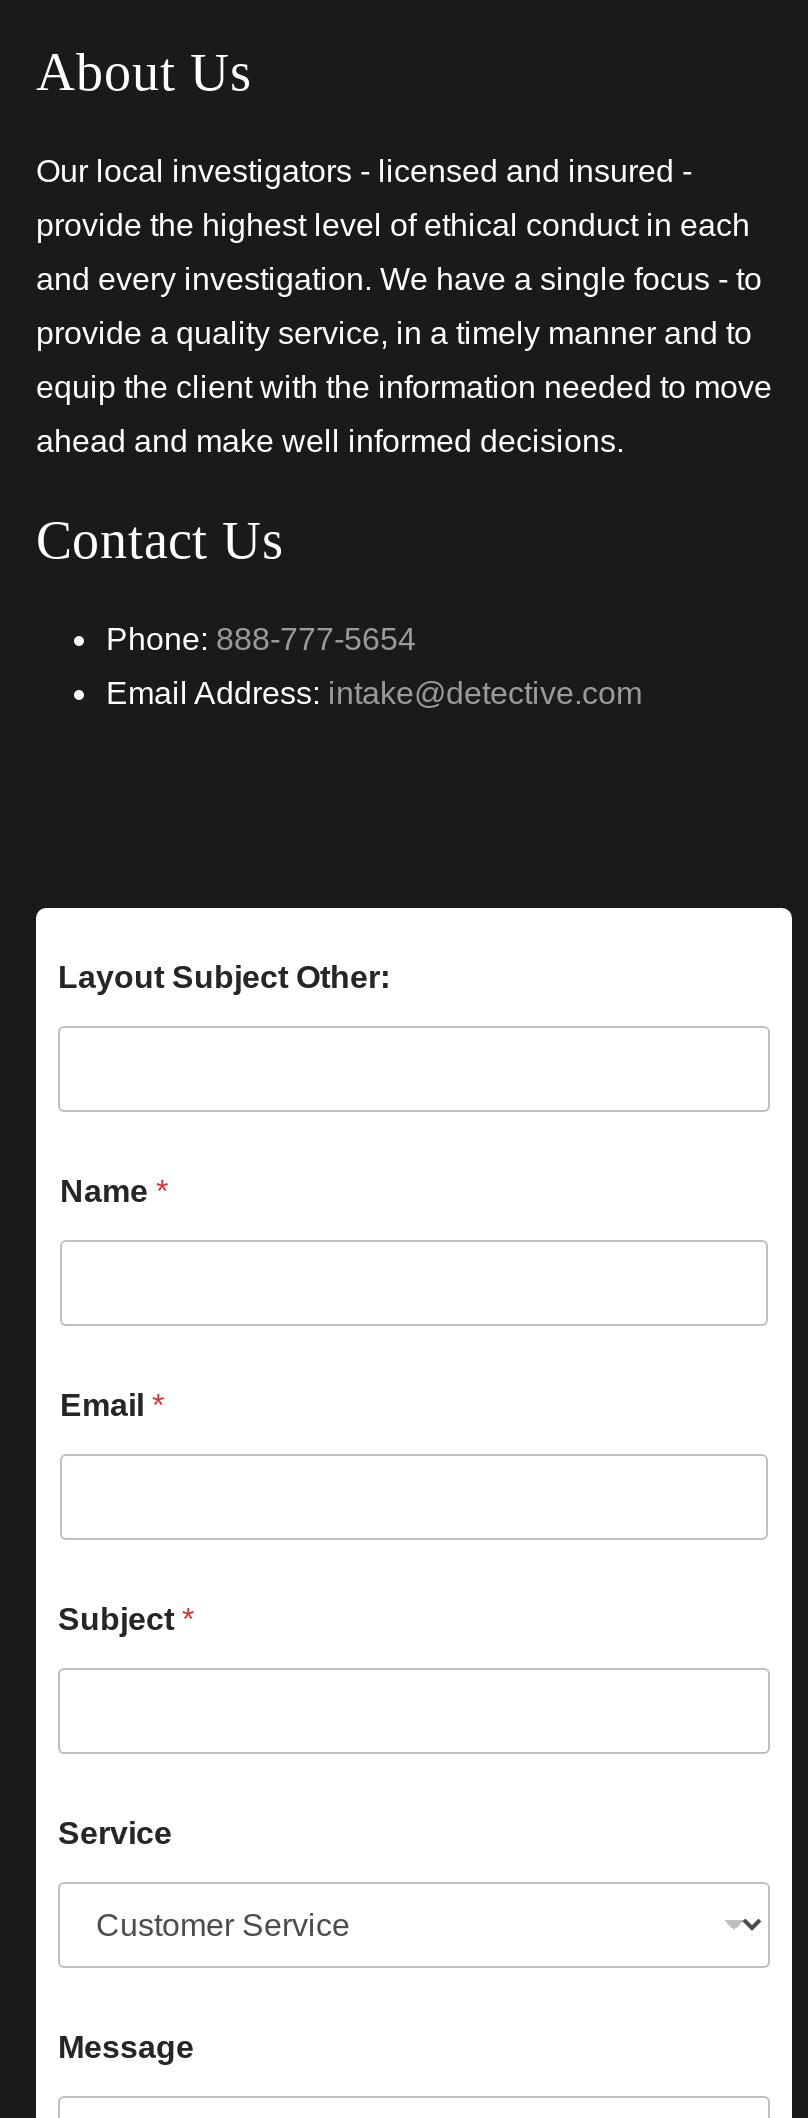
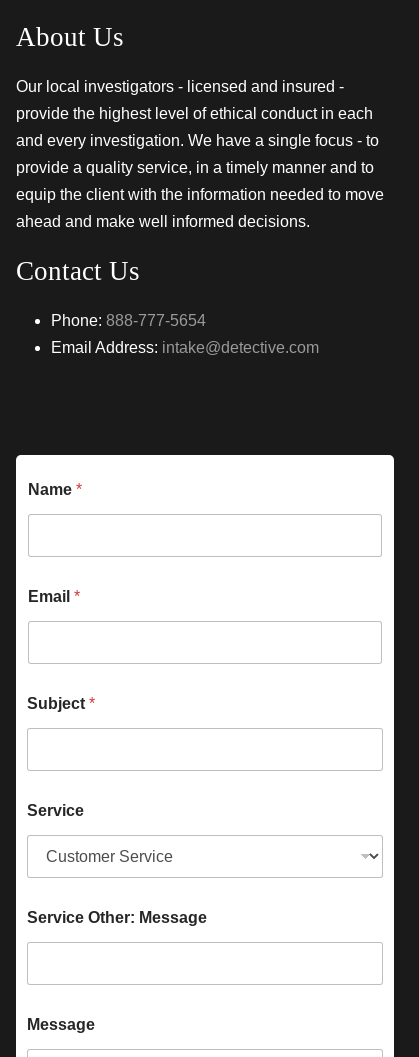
[58,961,390,995] Layout Subject Other: -> none
moved [58,1175,194,1851] -> [27,481,95,819]: Name * | Email * | Subject * | Service
none -> [27,909,207,926] Service Other: Message

